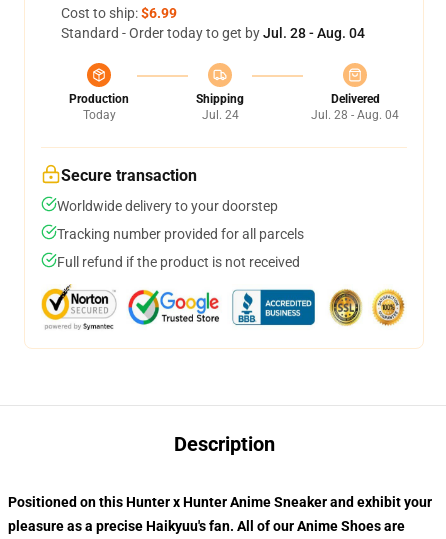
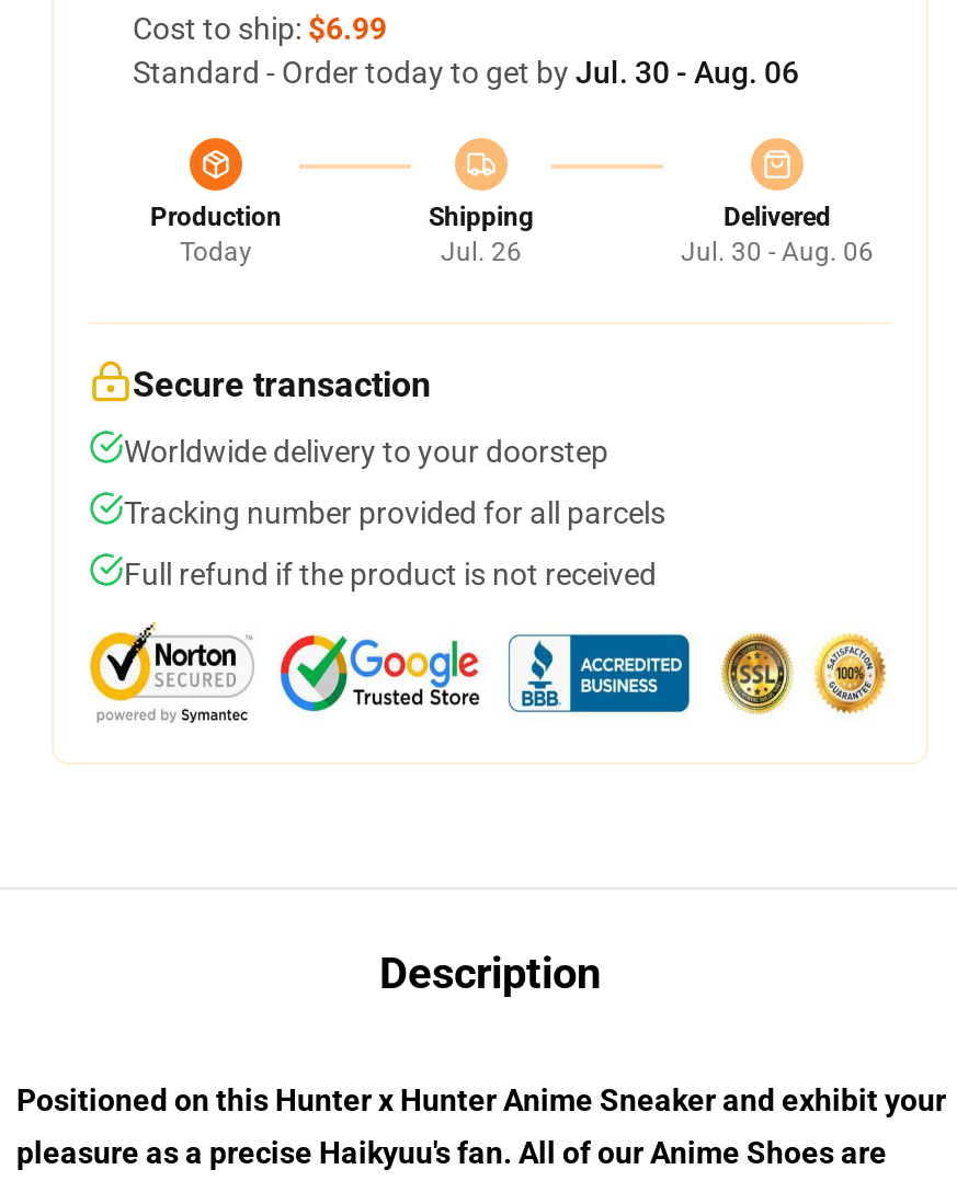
[61,25,365,41] Standard - Order today to get by Jul. 28 - Aug. 04 -> [133,55,799,90] Standard - Order today to get by Jul. 30 - Aug. 06
[201,108,238,122] Jul. 24 -> [441,237,522,267] Jul. 26
[311,108,399,122] Jul. 28 - Aug. 04 -> [681,237,874,267] Jul. 30 - Aug. 06

